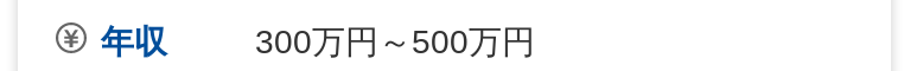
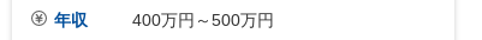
[255,22,535,60] 300万円～500万円 -> [132,11,274,29] 400万円～500万円

